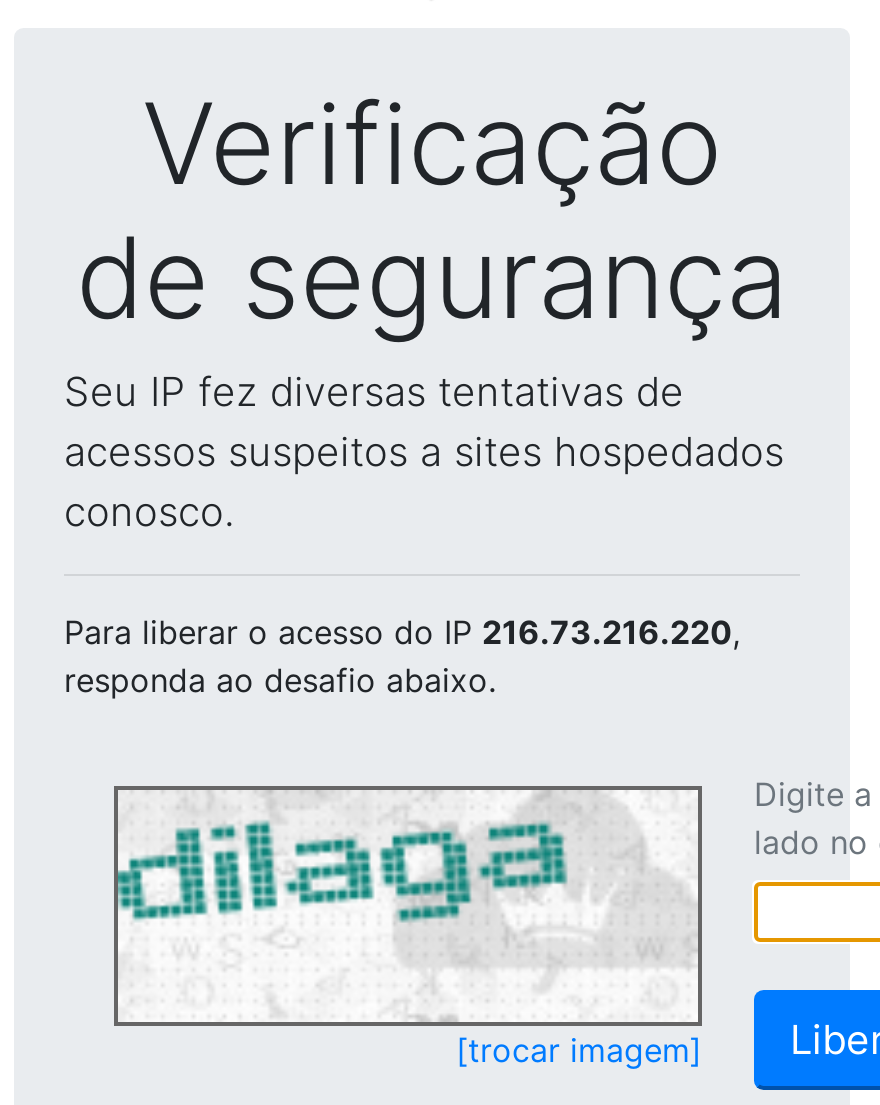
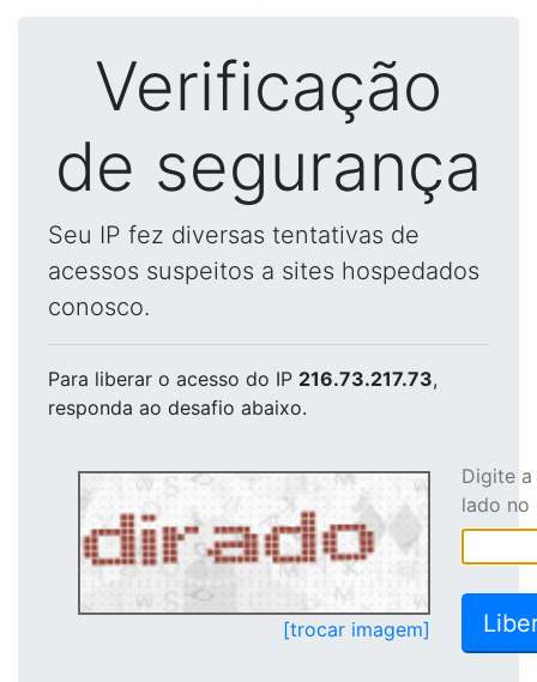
[64,612,740,652] Para liberar o acesso do IP 216.73.216.220, -> [48,367,438,391] Para liberar o acesso do IP 216.73.217.73,
[116,790,692,1018] [image] -> [80,475,426,609] [image]

